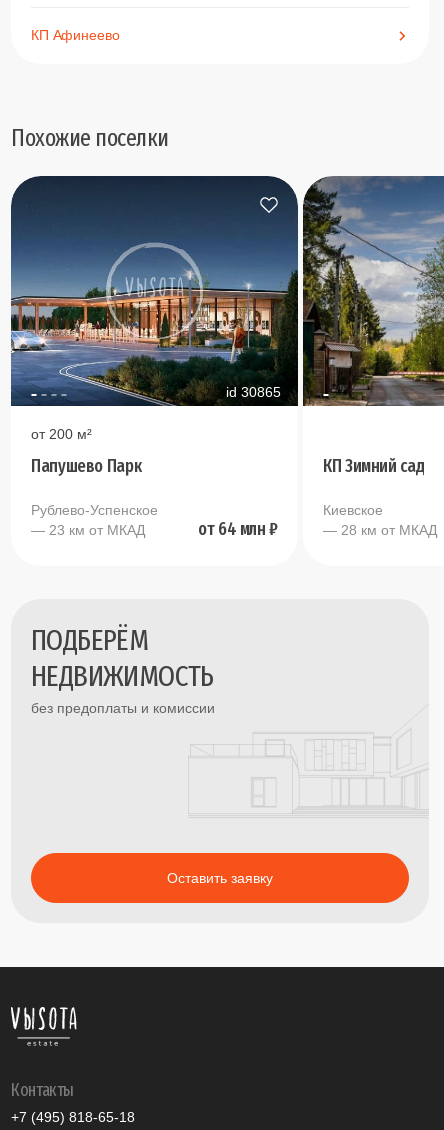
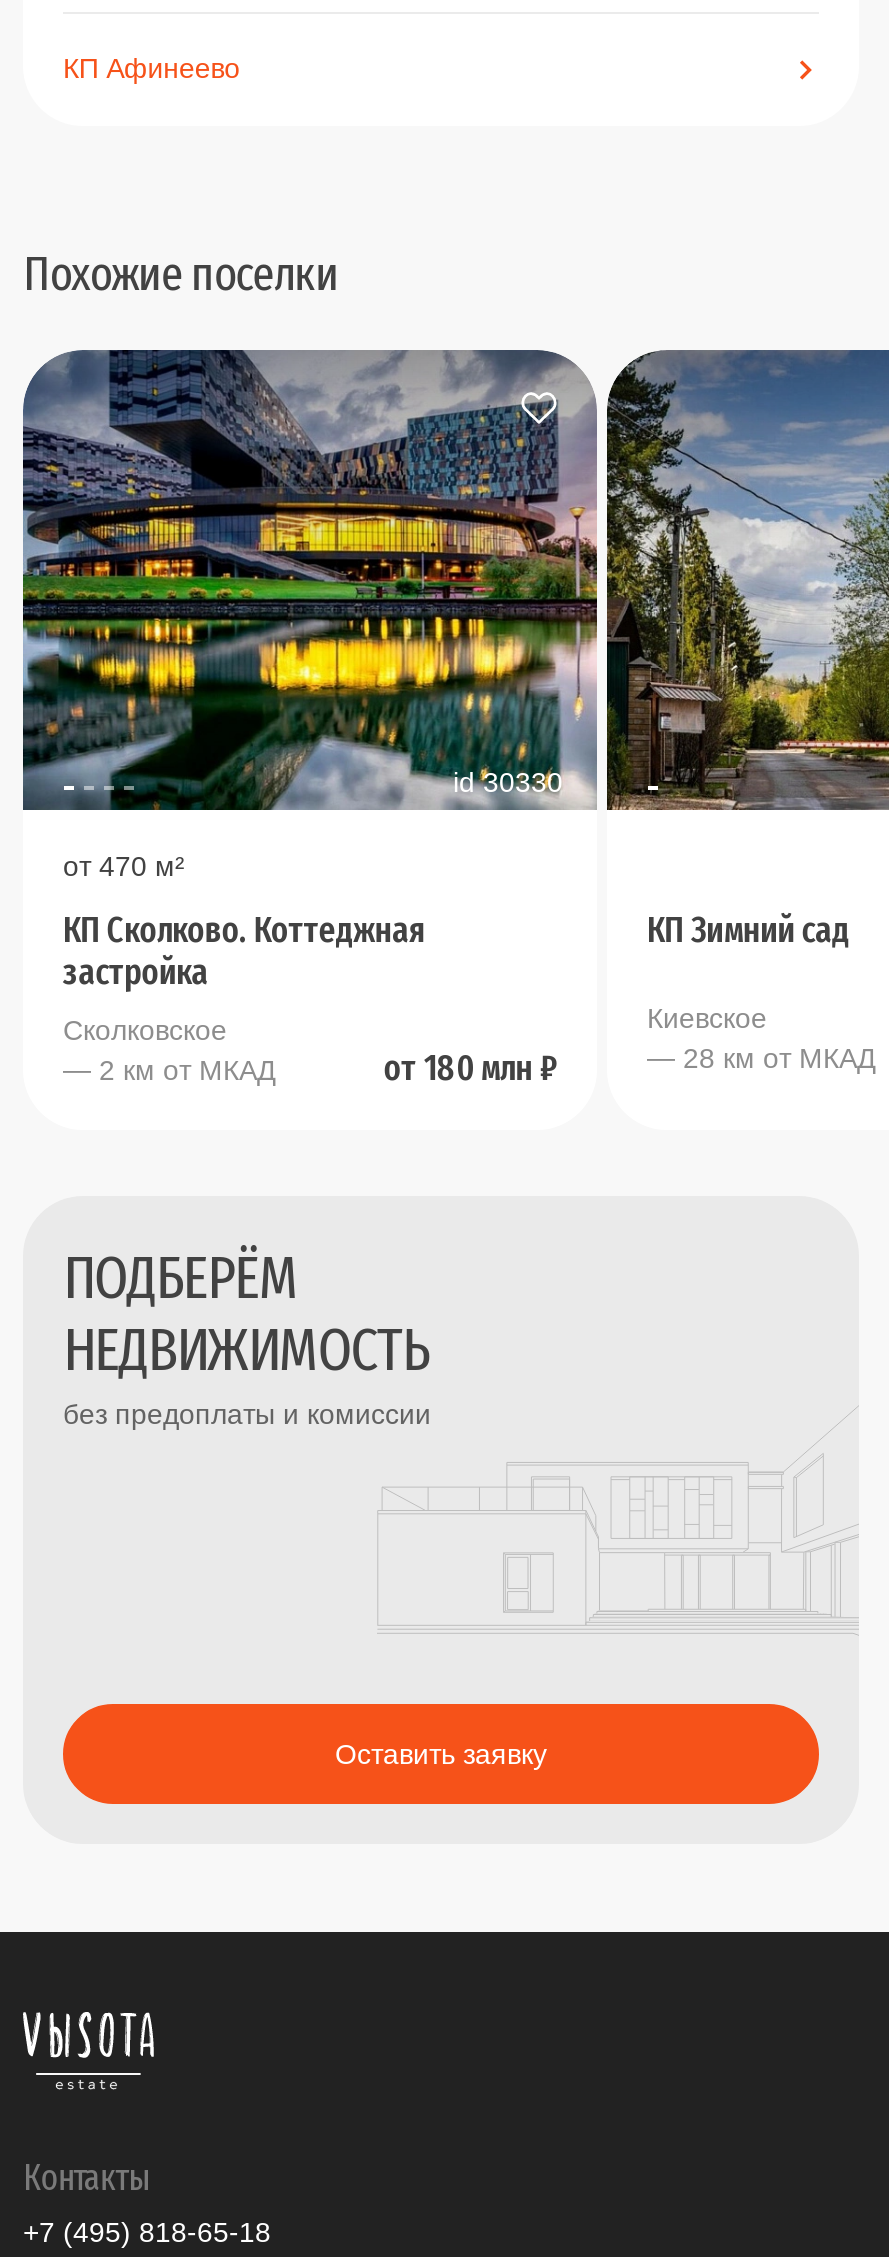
[10,176,299,406] [image] | id 30865 -> [21,350,599,810] [image] | id 30330
[31,426,96,442] от 200 м² -> [63,850,193,882] от 470 м²
[31,455,141,477] Папушево Парк -> [63,908,424,994] КП Сколково. Коттеджная | застройка
[31,502,278,540] Рублево-Успенское | — 23 км от МКАД | от 64 млн ₽ -> [63,1014,557,1090] Сколковское | — 2 км от МКАД | от 180 млн ₽

